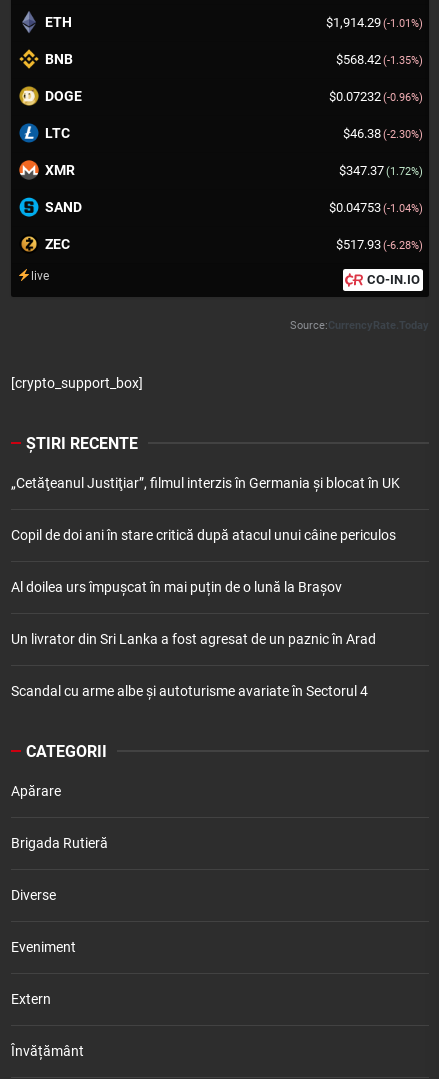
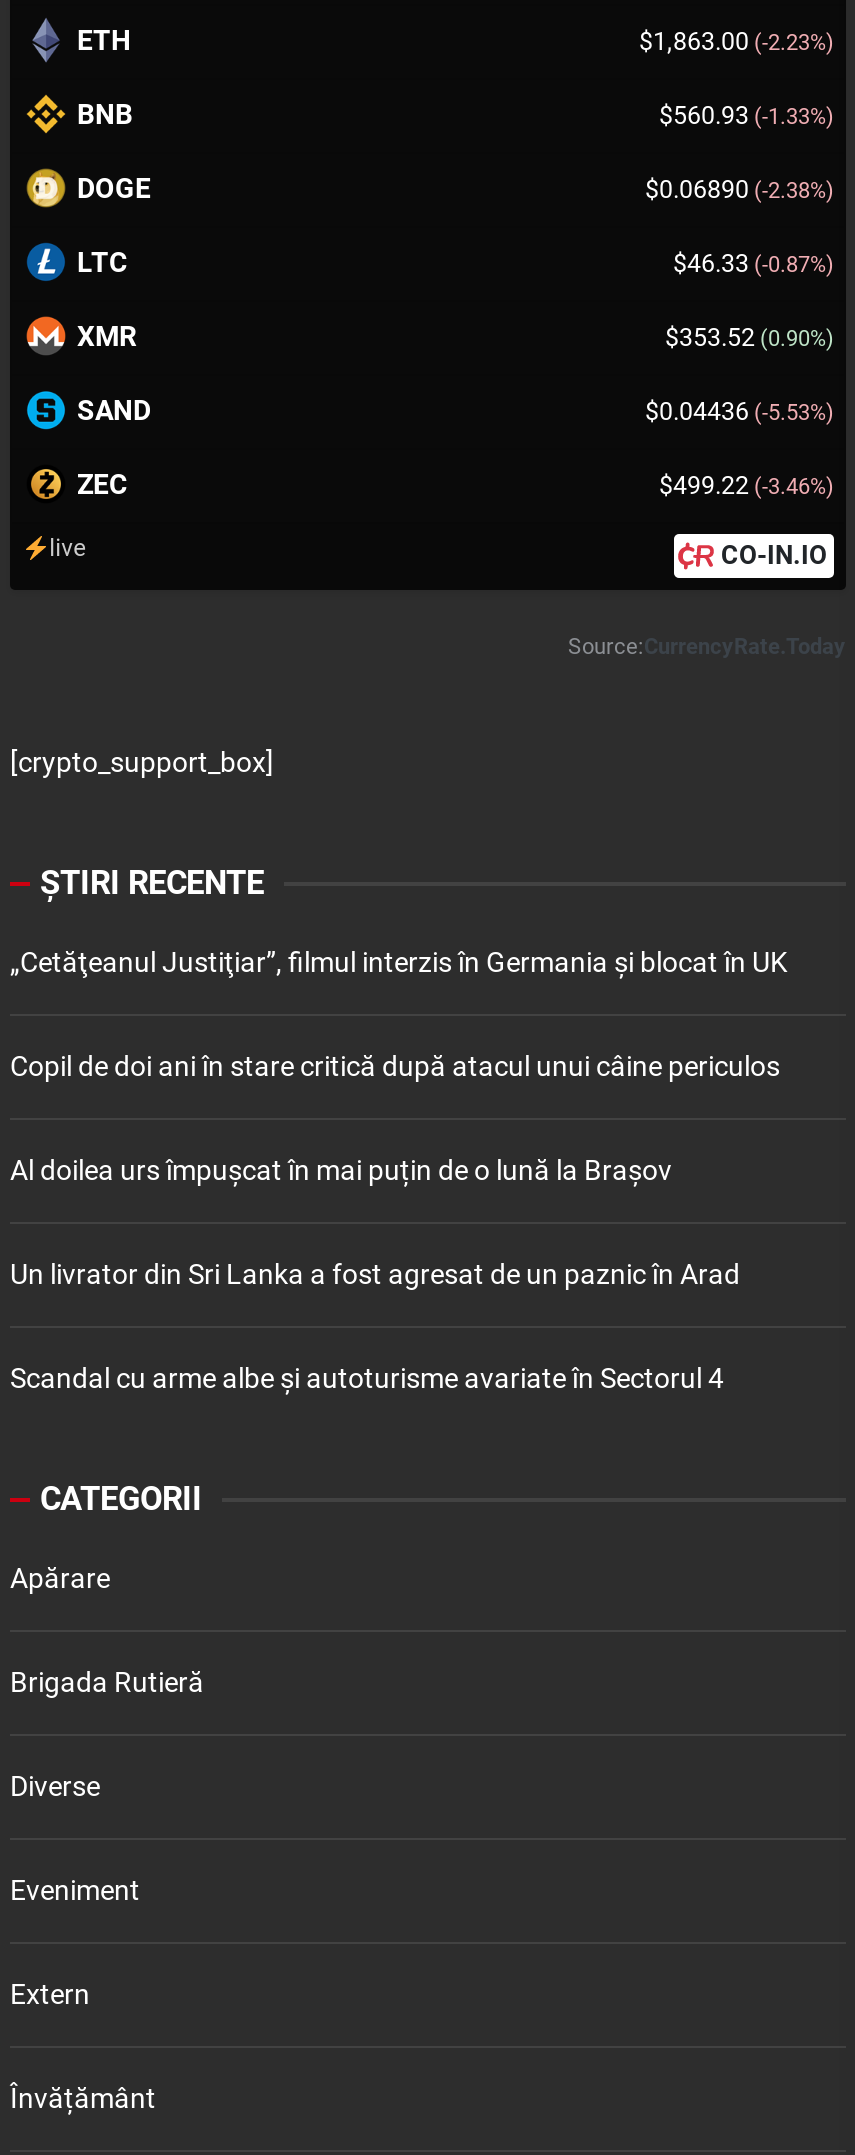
[325,15,423,30] $1,914.29 (-1.01%) -> [639,27,834,57] $1,863.00 (-2.23%)
[335,52,423,67] $568.42 (-1.35%) -> [659,101,834,131] $560.93 (-1.33%)
[328,89,423,104] $0.07232 (-0.96%) -> [645,175,834,205] $0.06890 (-2.38%)
[342,126,423,141] $46.38 (-2.30%) -> [673,249,834,279] $46.33 (-0.87%)
[338,163,423,178] $347.37 (1.72%) -> [665,323,834,353] $353.52 (0.90%)
[328,200,423,215] $0.04753 (-1.04%) -> [645,397,834,427] $0.04436 (-5.53%)
[335,237,423,252] $517.93 (-6.28%) -> [659,471,834,501] $499.22 (-3.46%)

